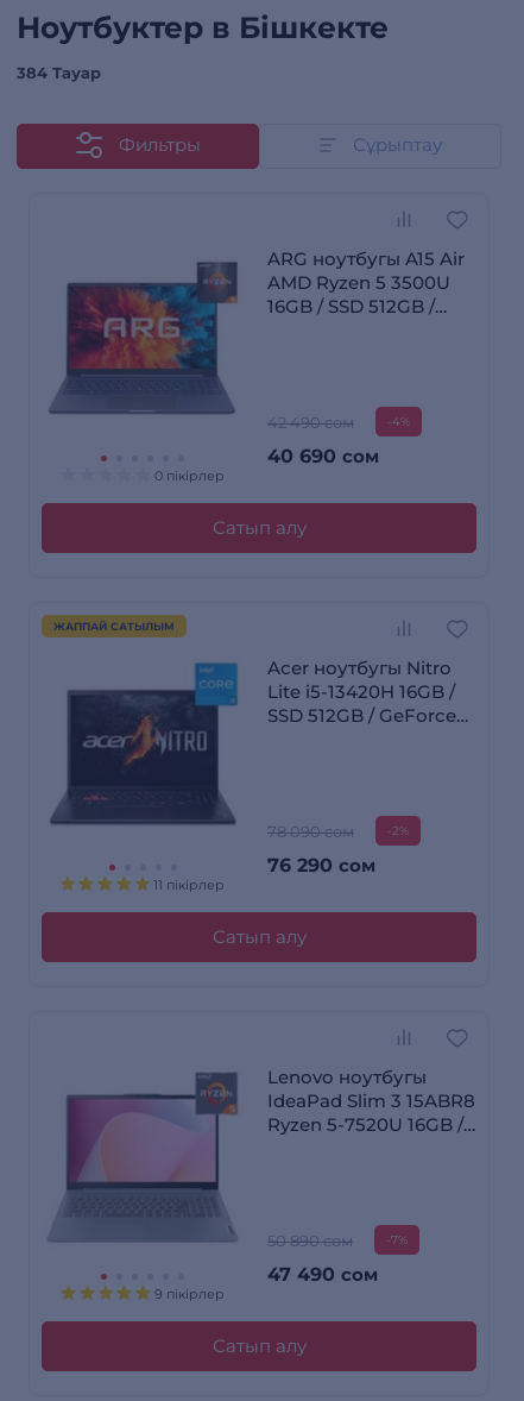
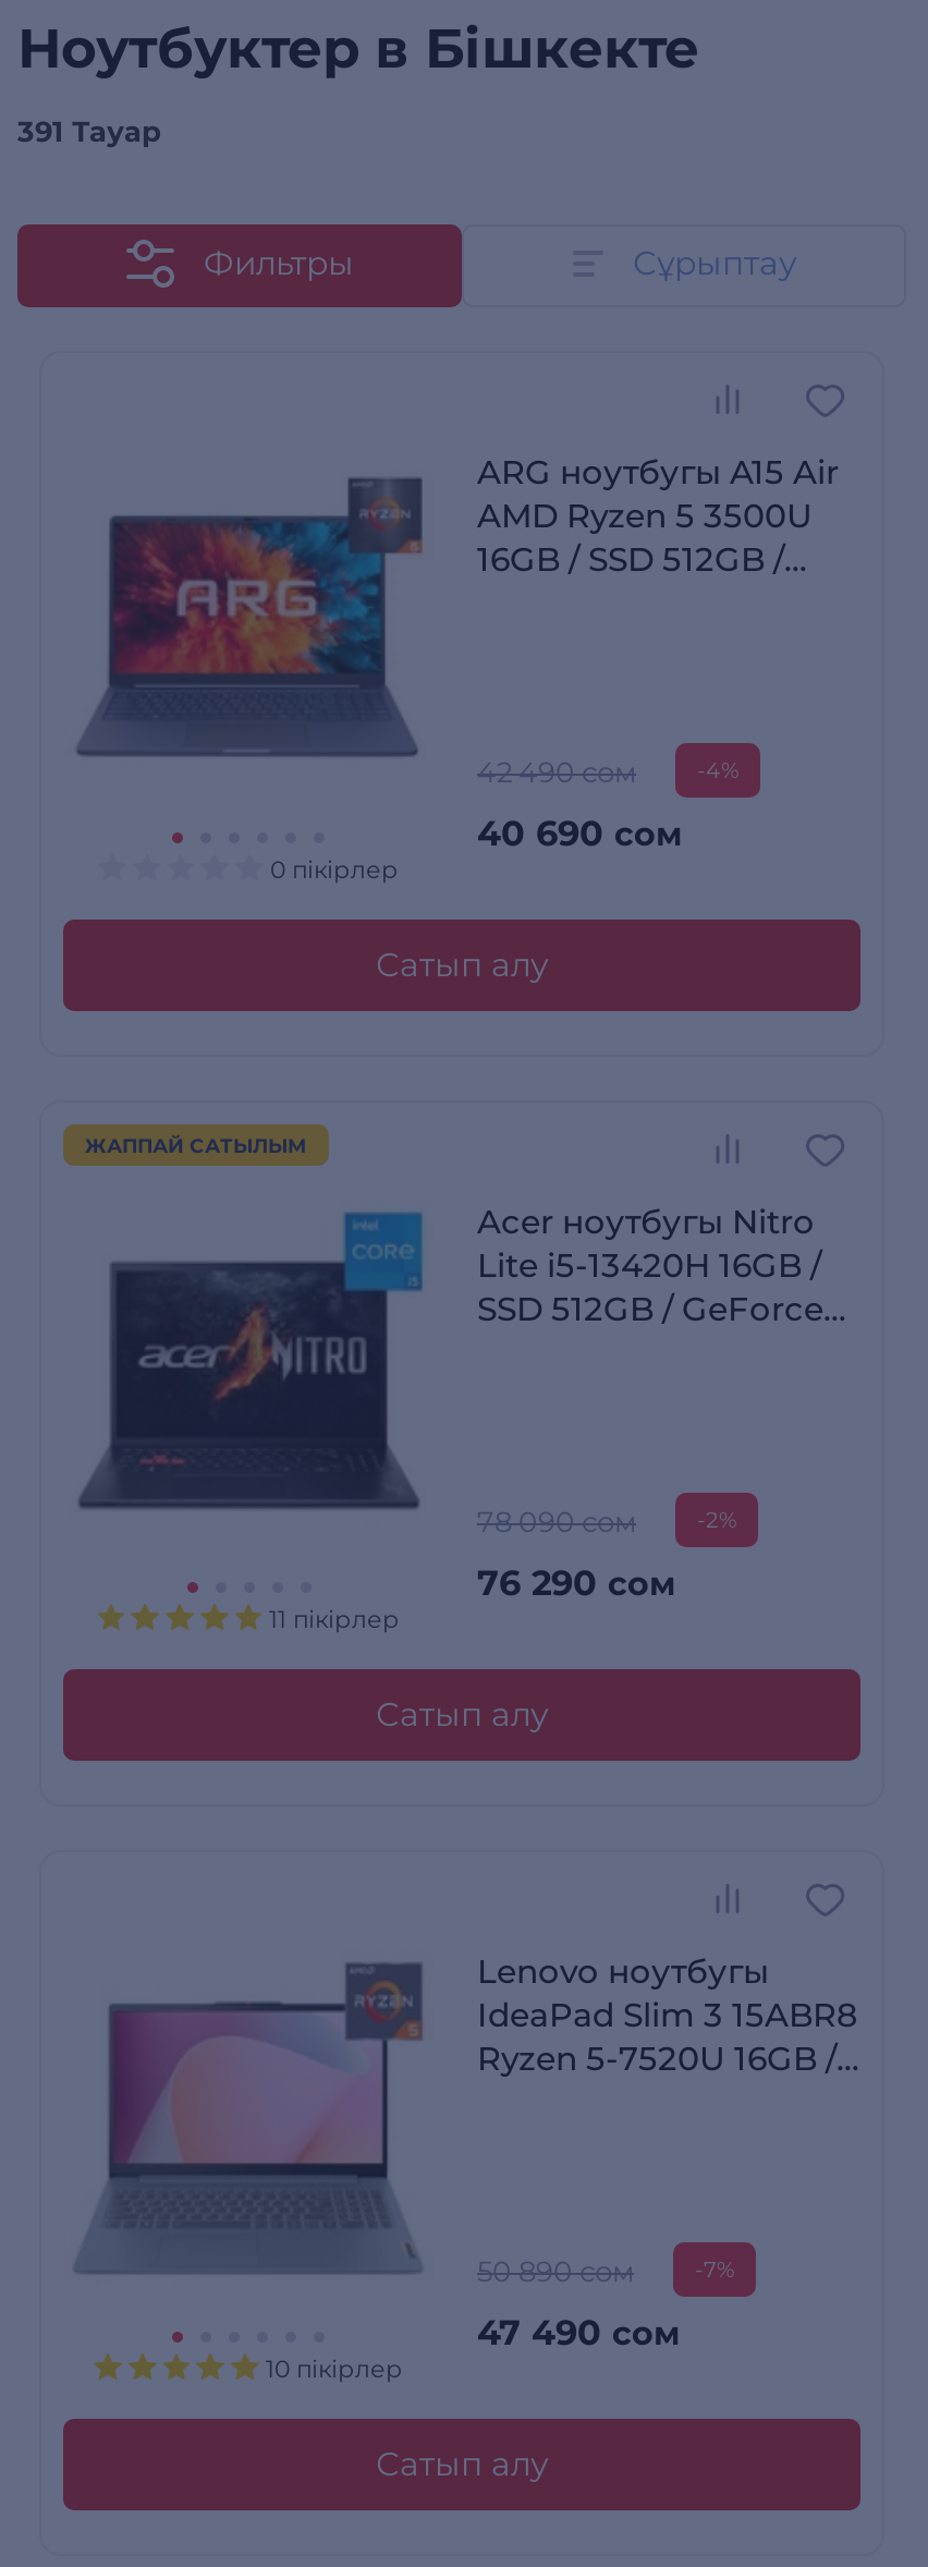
[17,63,101,82] 384 Тауар -> [17,113,161,148] 391 Тауар
[154,1286,225,1302] 9 пікірлер -> [266,2353,403,2384] 10 пікірлер

